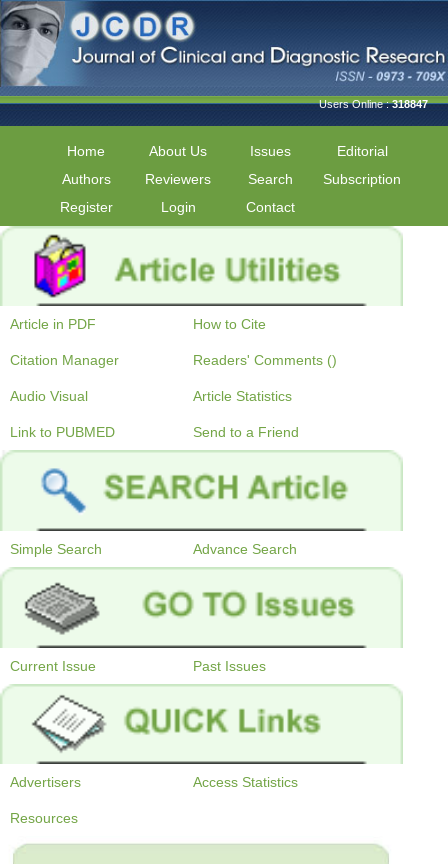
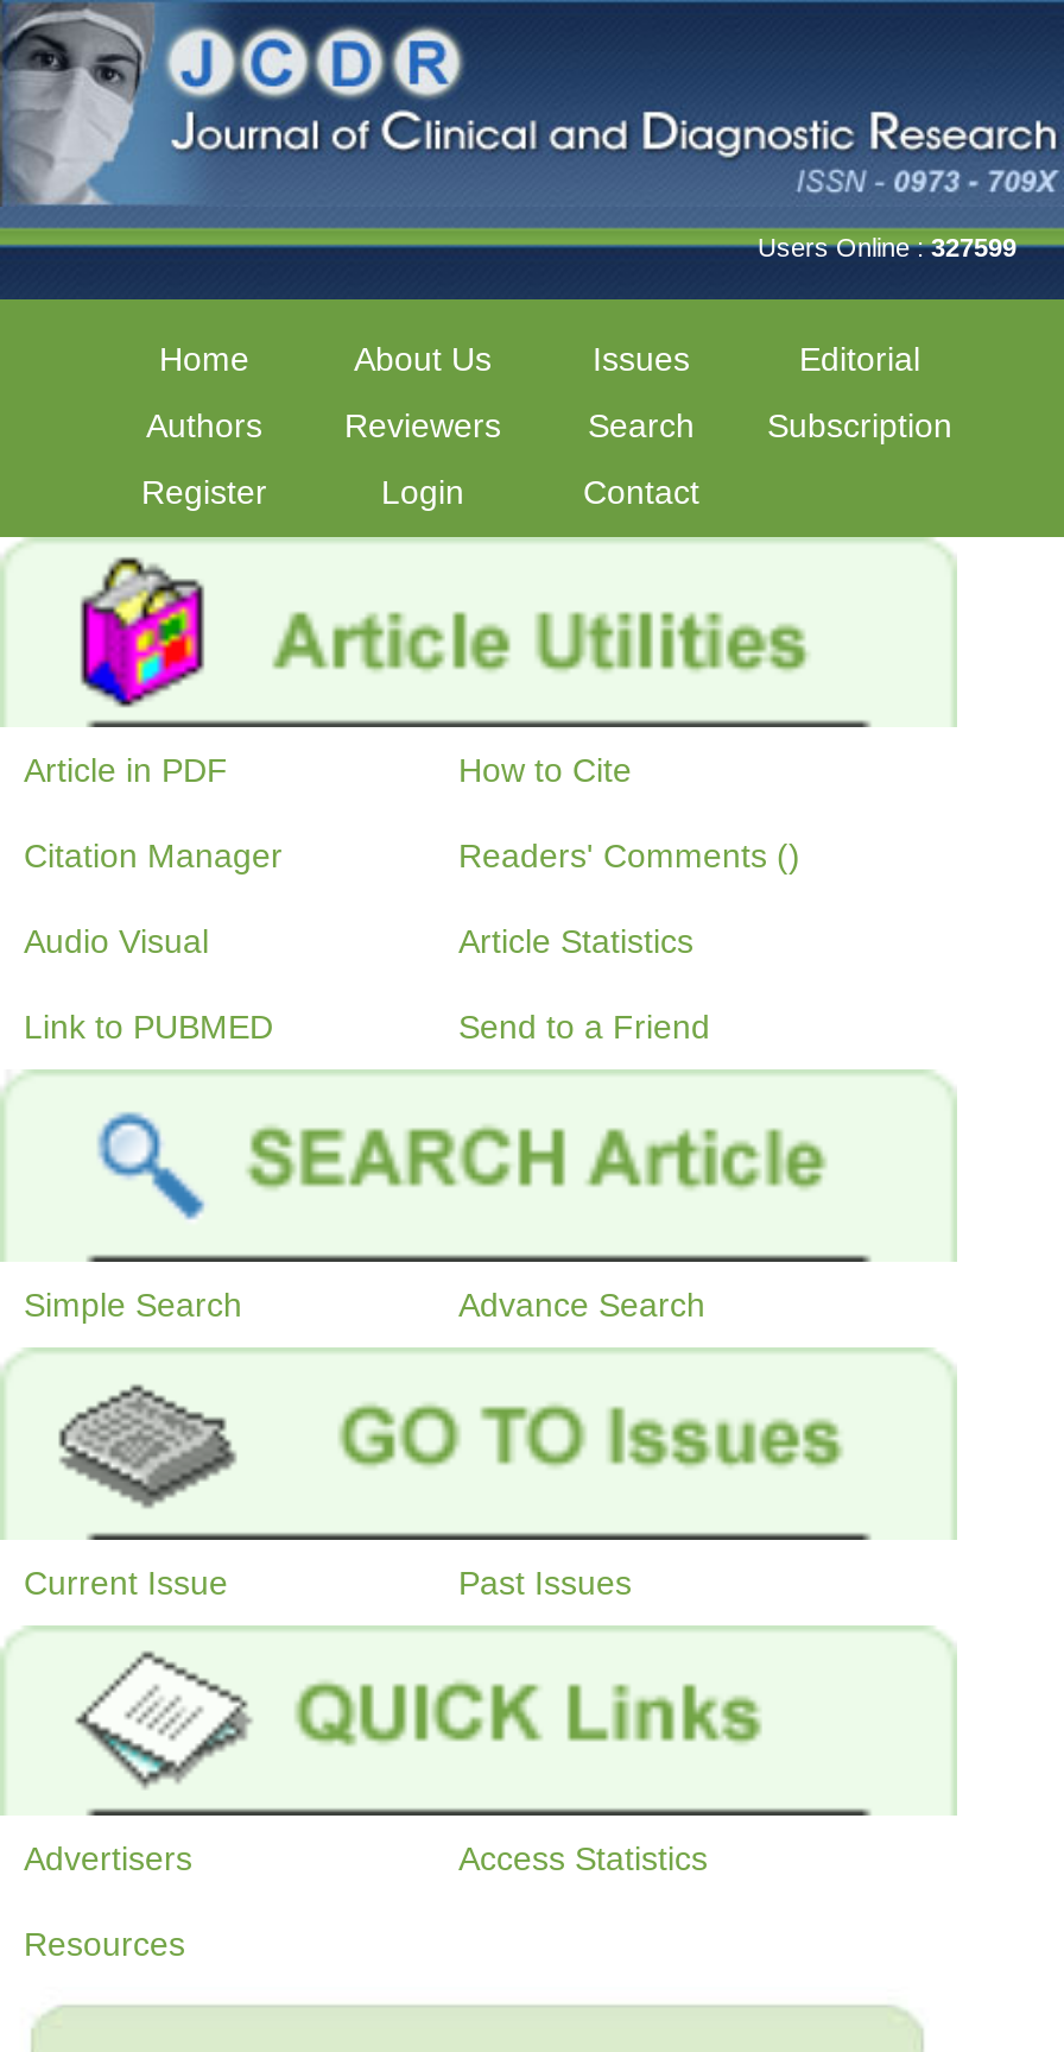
[319,98,428,110] Users Online :318847 -> [758,232,1016,261] Users Online :327599

